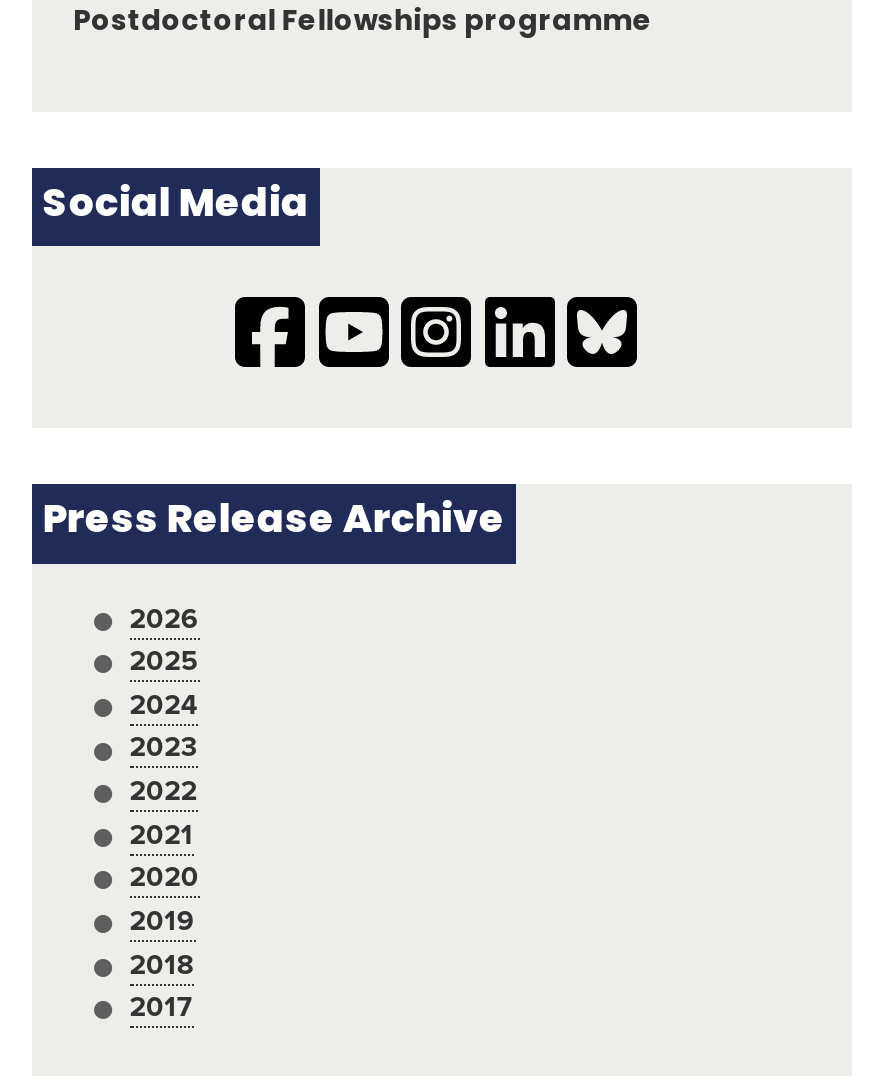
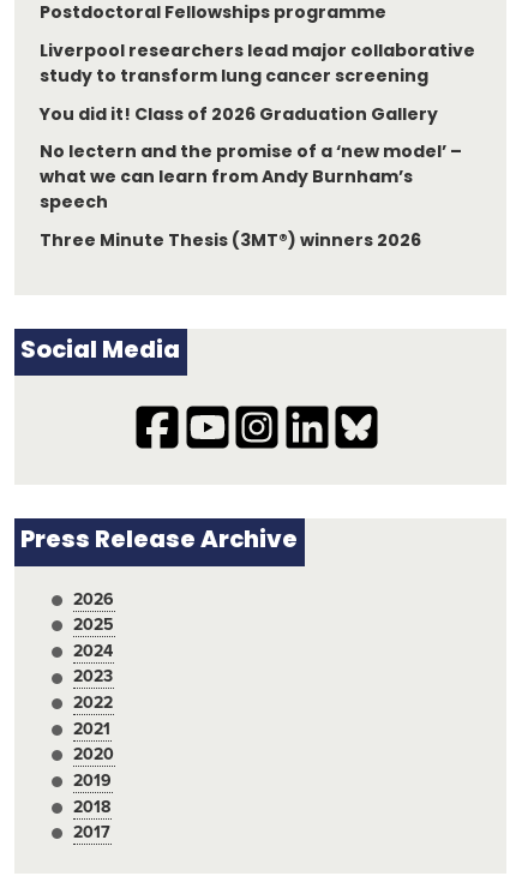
none -> [39,43,476,251] Liverpool researchers lead major collaborative | study to transform lung cancer screening | You did it! Class of 2026 Graduation Gallery | No lectern and the promise of a ‘new model’ – | what we can learn from Andy Burnham’s | speech | Three Minute Thesis (3MT®) winners 2026

